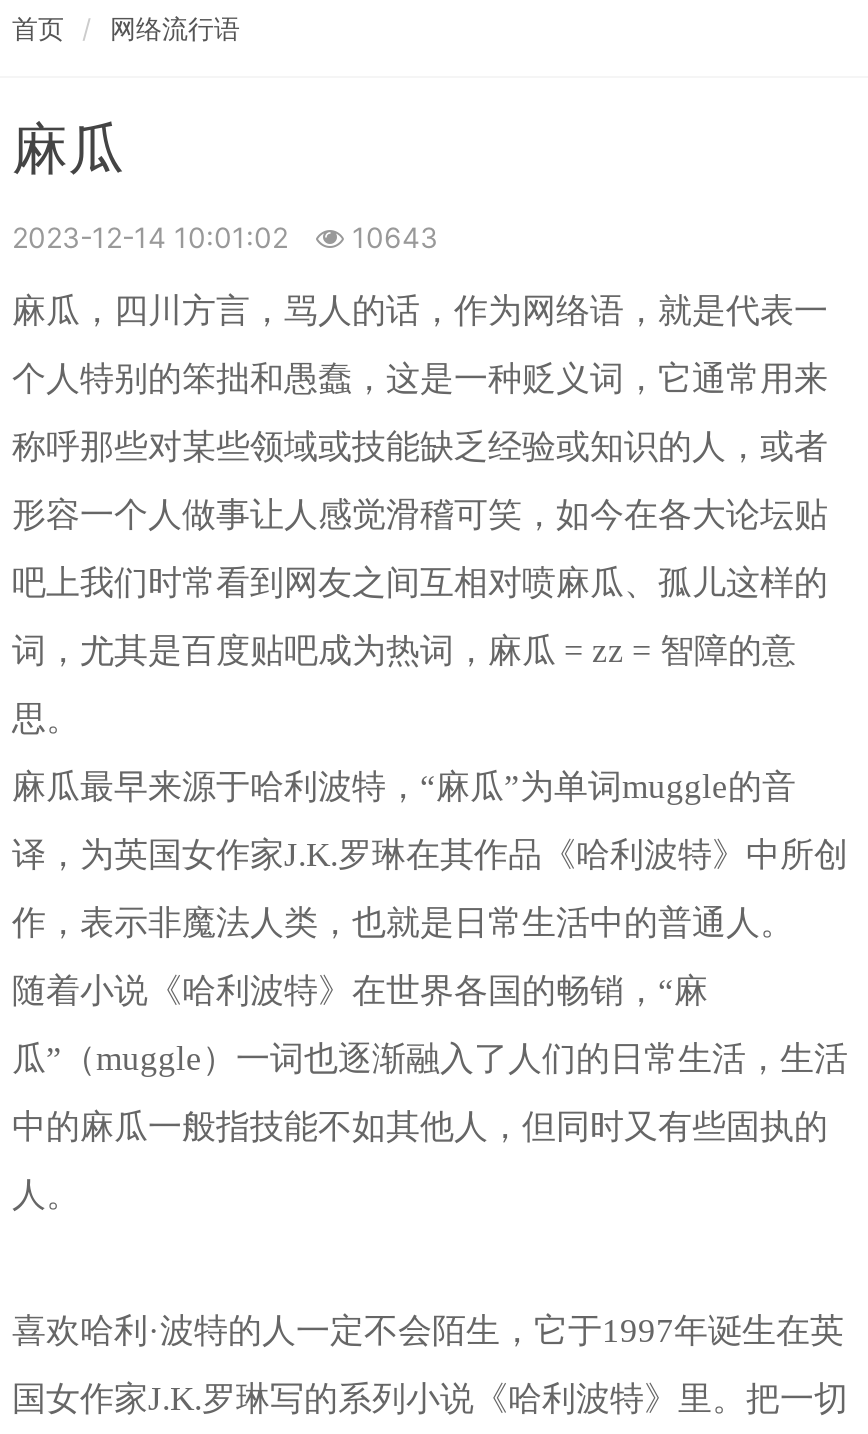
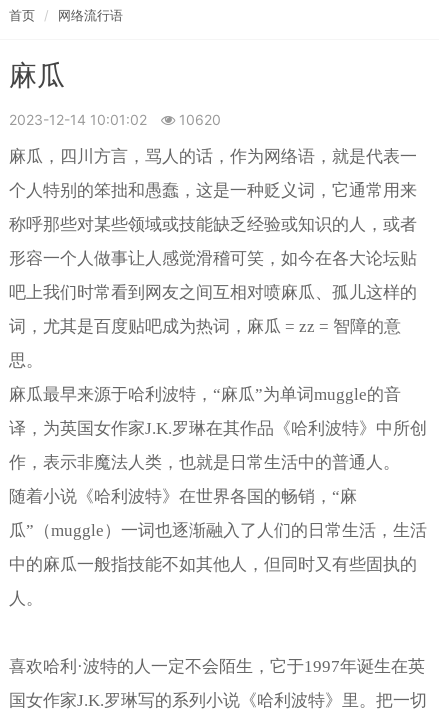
[12,220,438,254] 2023-12-14 10:01:02 10643 -> [9,111,221,128] 2023-12-14 10:01:02 10620

